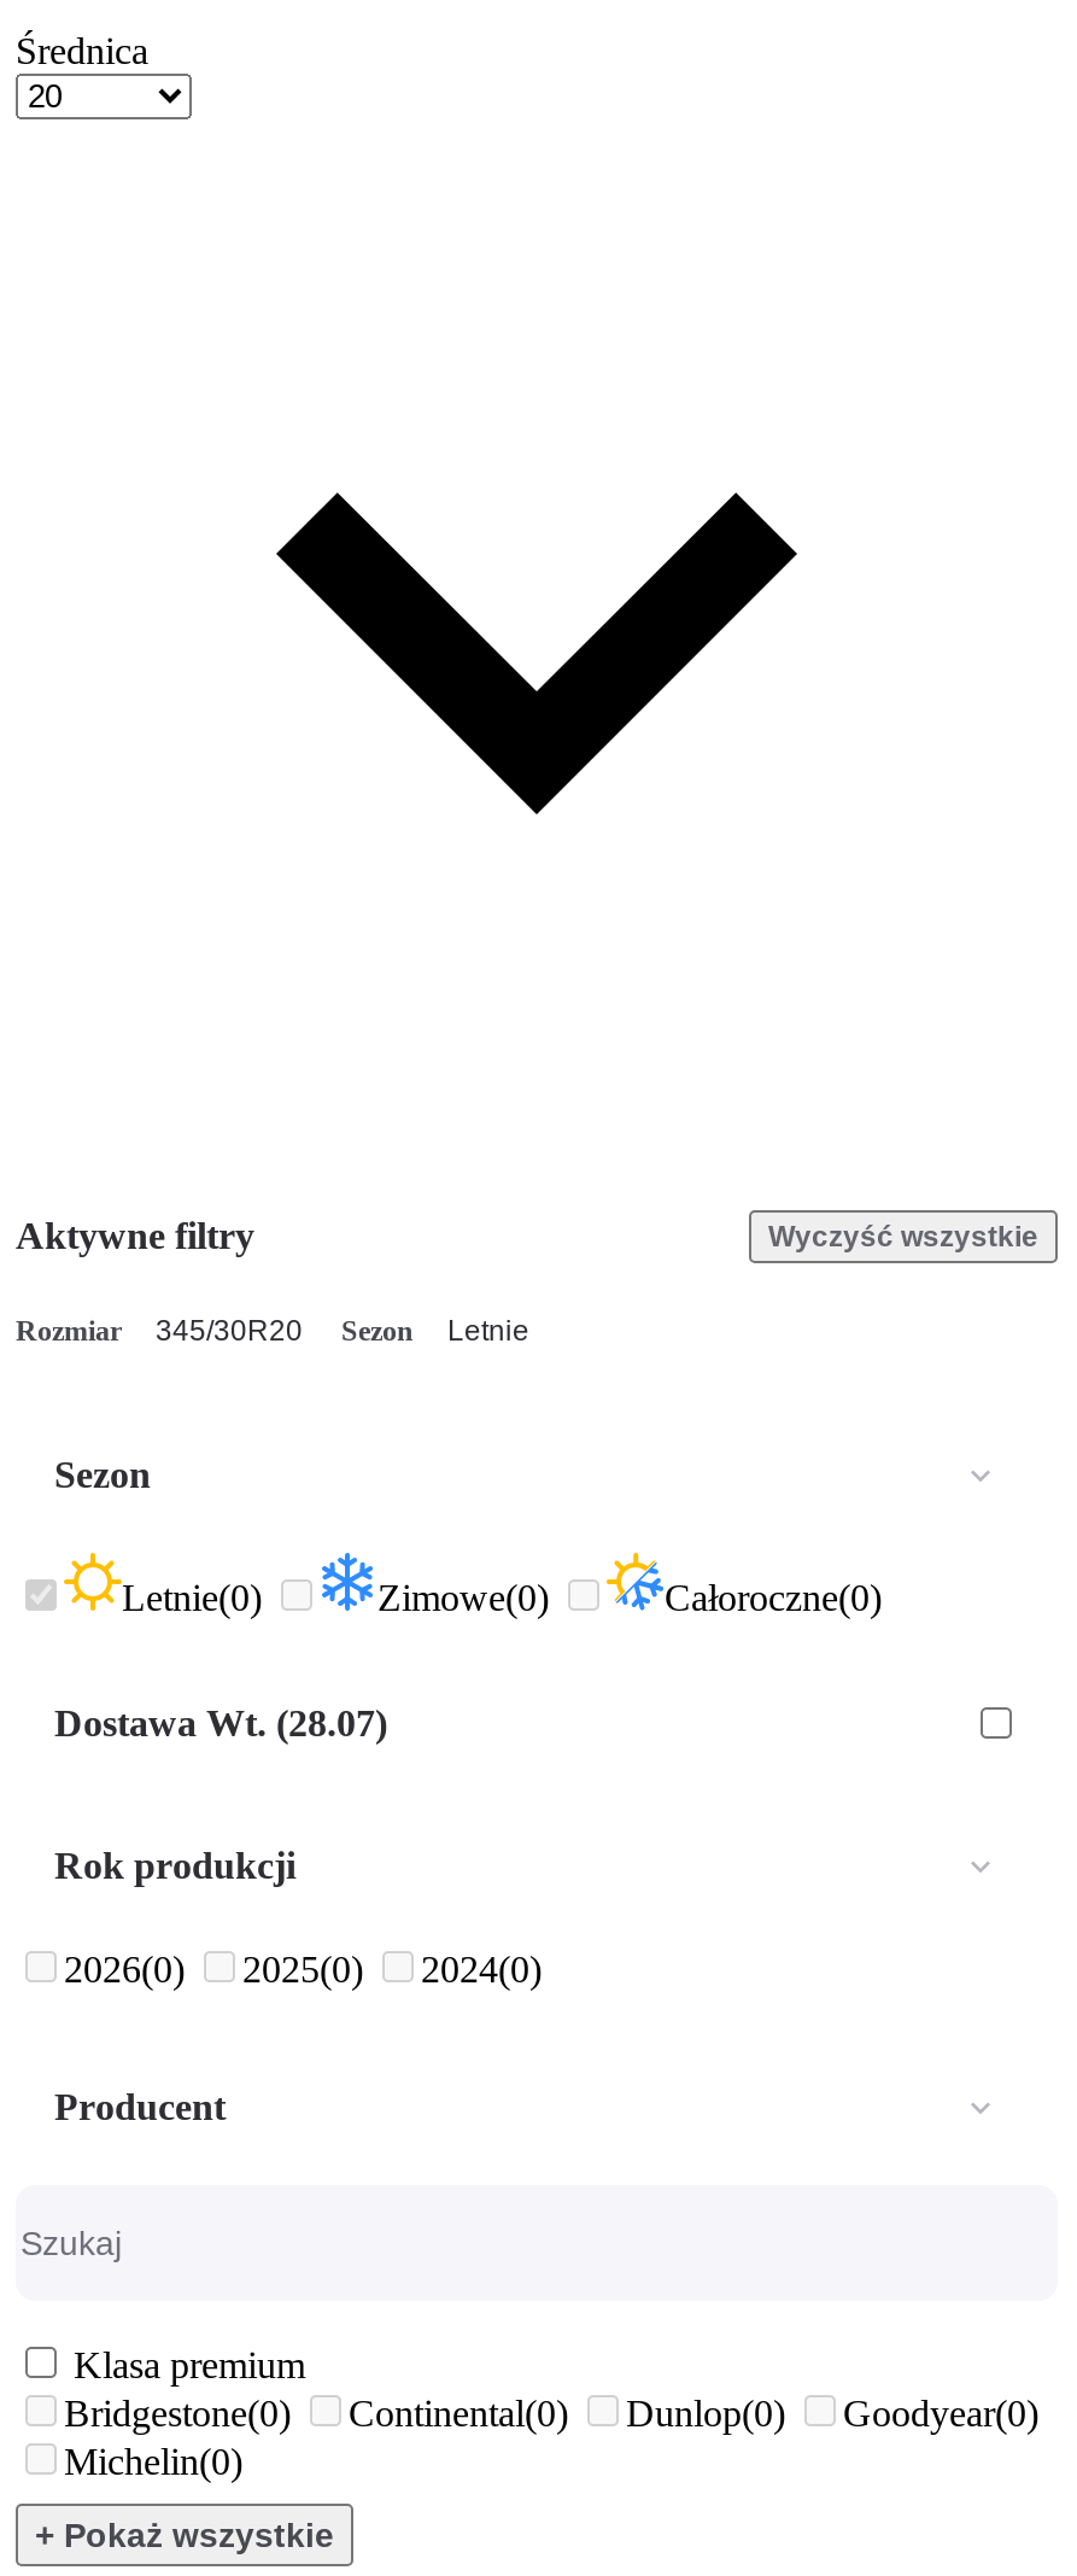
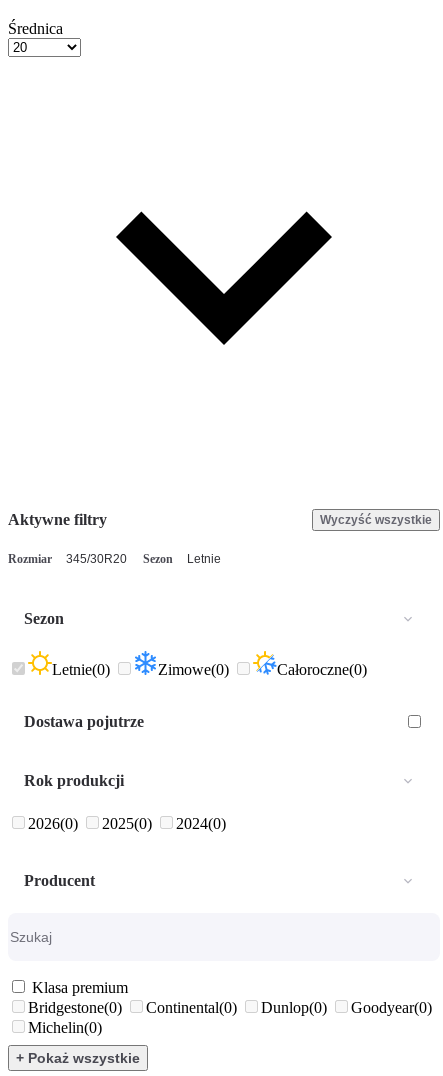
[54,1702,387,1743] Dostawa Wt. (28.07) -> [24,713,144,730] Dostawa pojutrze

